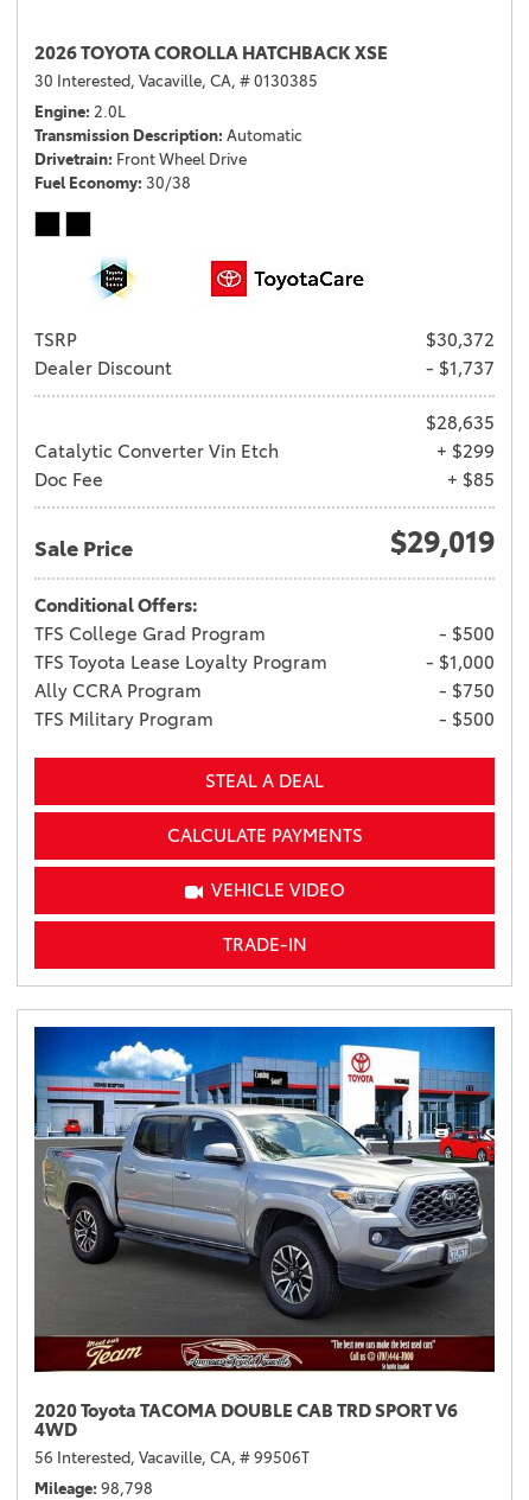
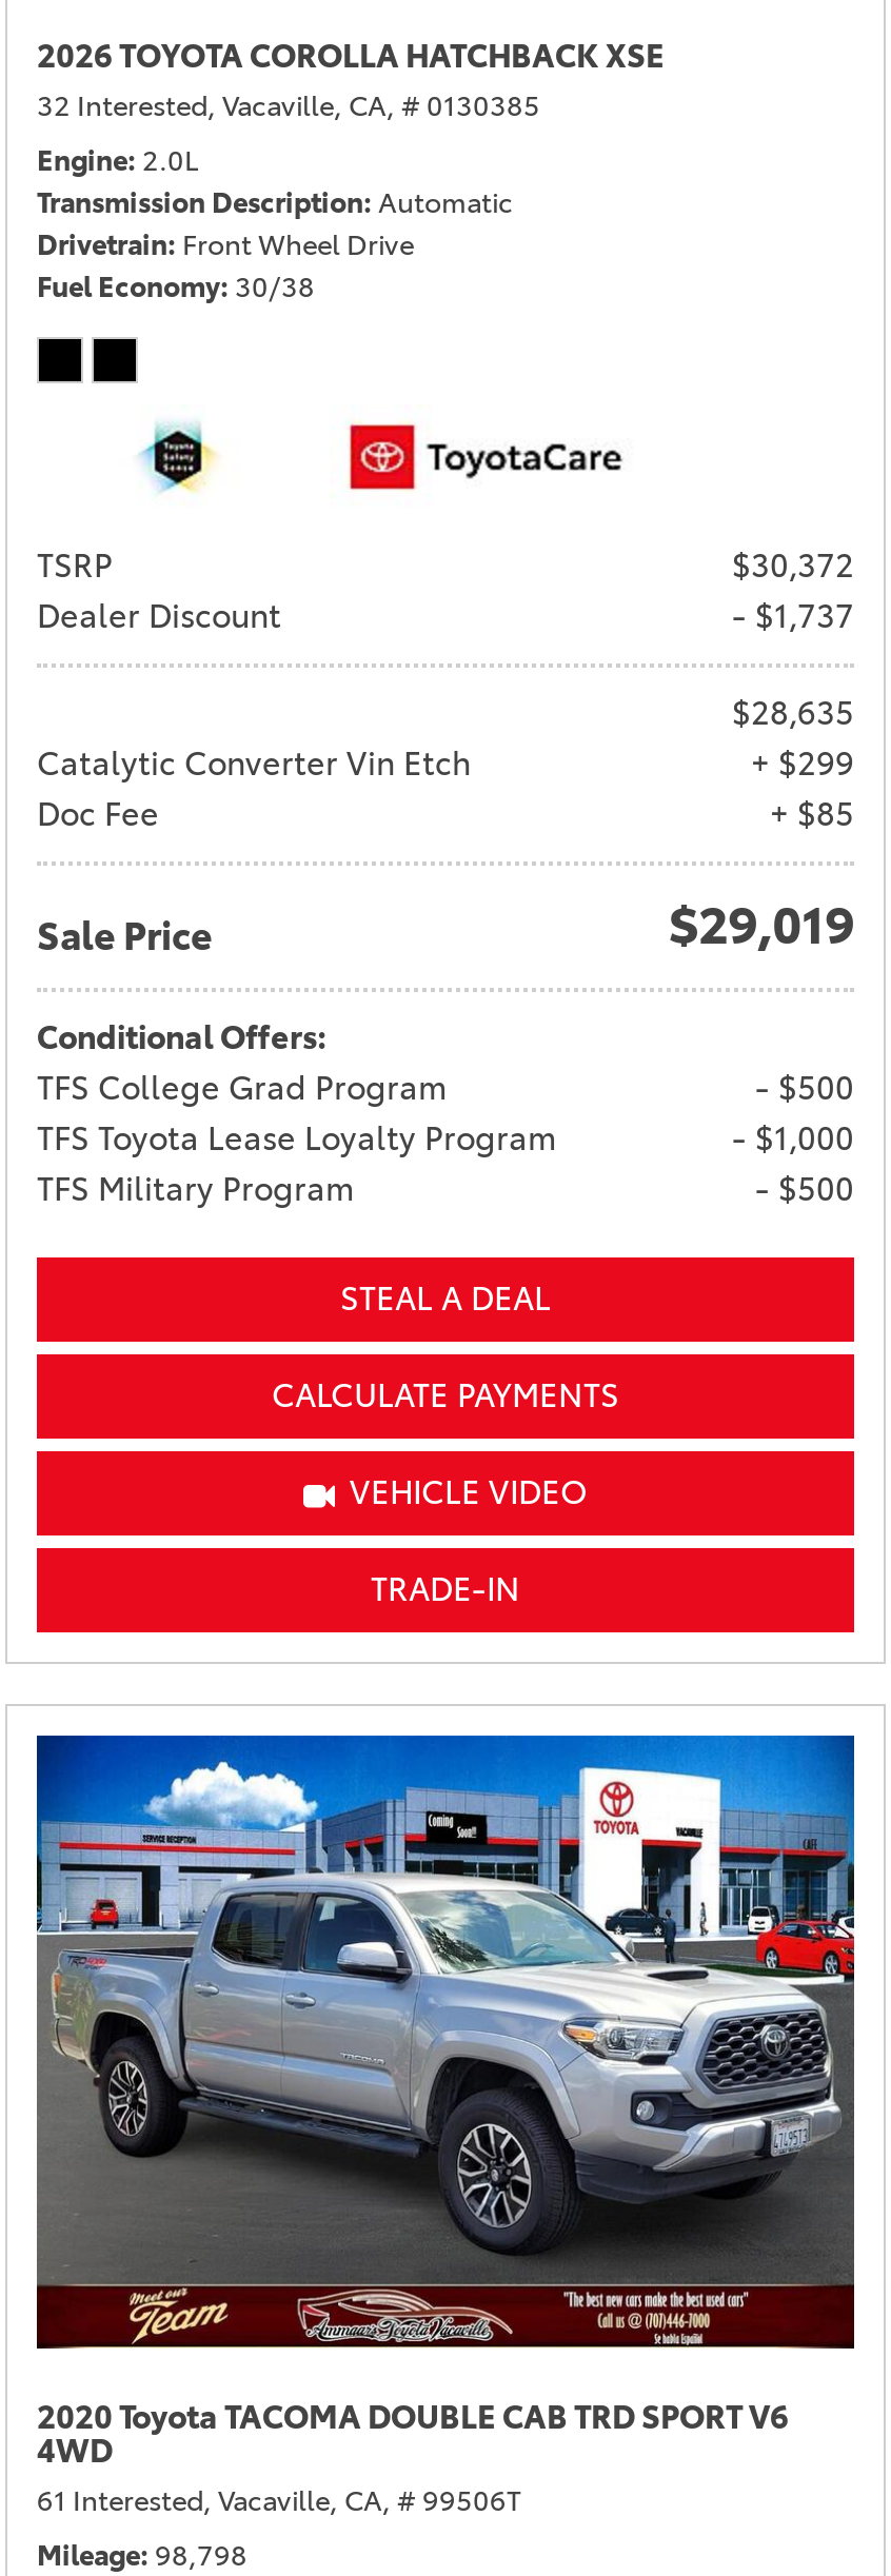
[34,72,318,90] 30 Interested, Vacaville, CA, # 0130385 -> [37,89,540,123] 32 Interested, Vacaville, CA, # 0130385
[34,680,495,702] Ally CCRA Program | - $750 -> none
[34,1448,310,1467] 56 Interested, Vacaville, CA, # 99506T -> [37,2484,521,2518] 61 Interested, Vacaville, CA, # 99506T

